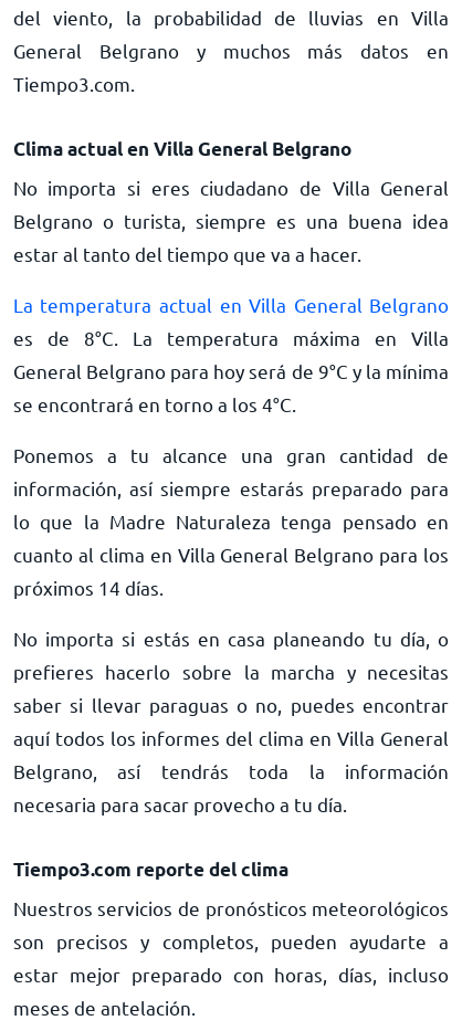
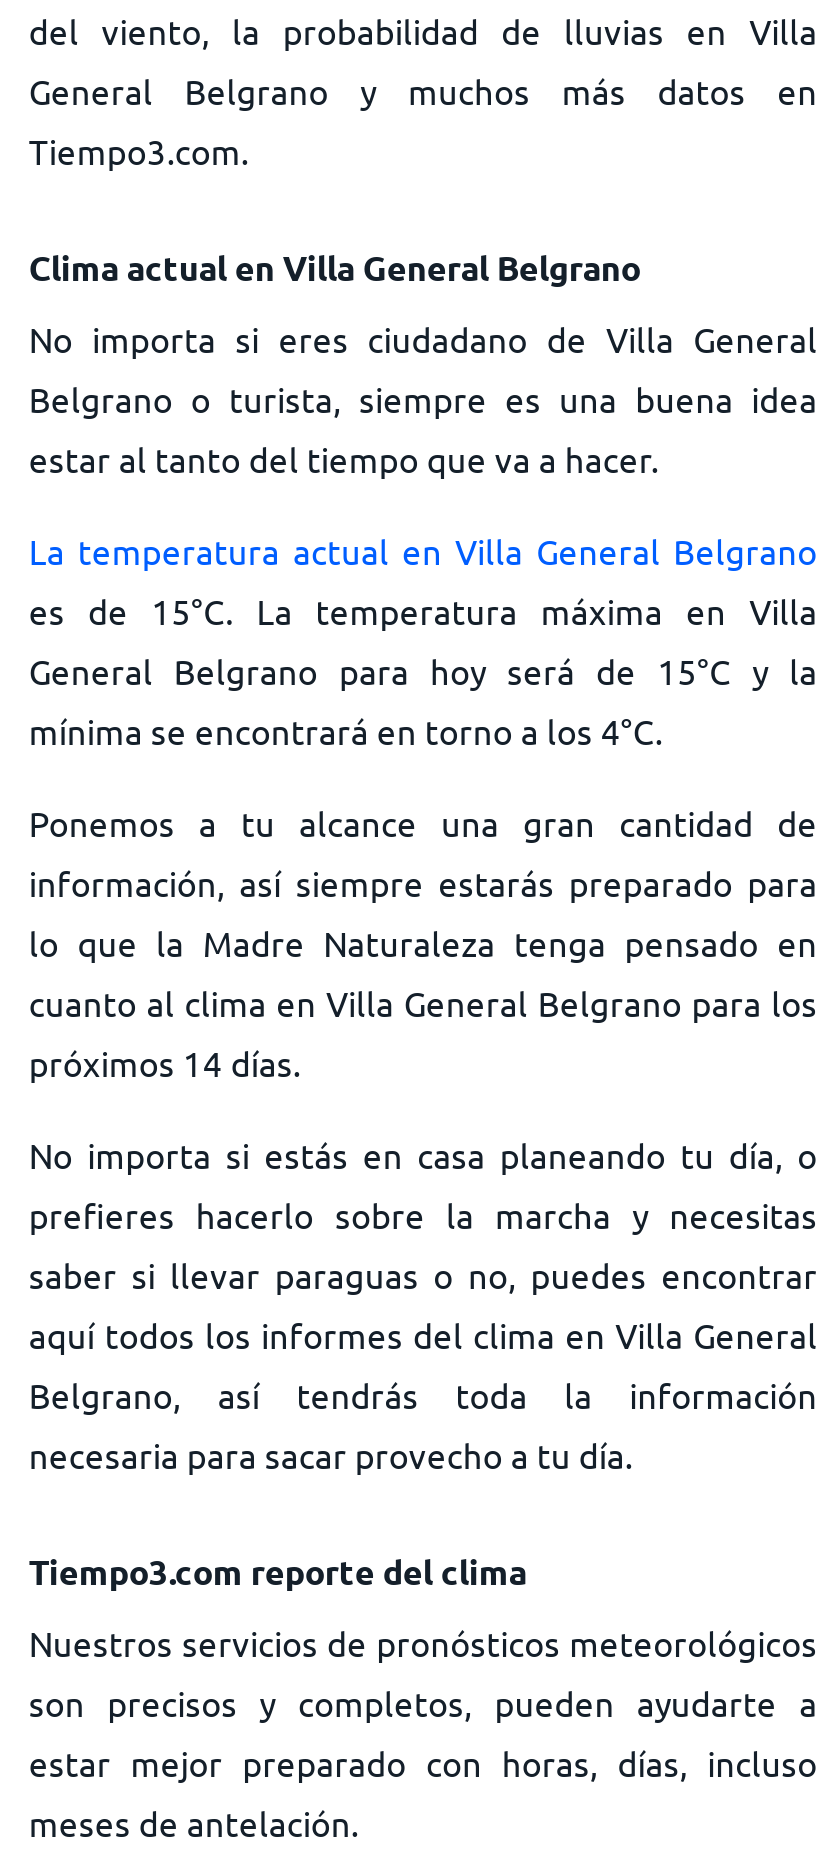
[13,326,449,415] es de 8°C. La temperatura máxima en Villa | General Belgrano para hoy será de 9°C y la mínima | se encontrará en torno a los 4°C. -> [29,589,817,751] es de 15°C. La temperatura máxima en Villa | General Belgrano para hoy será de 15°C y la | mínima se encontrará en torno a los 4°C.

